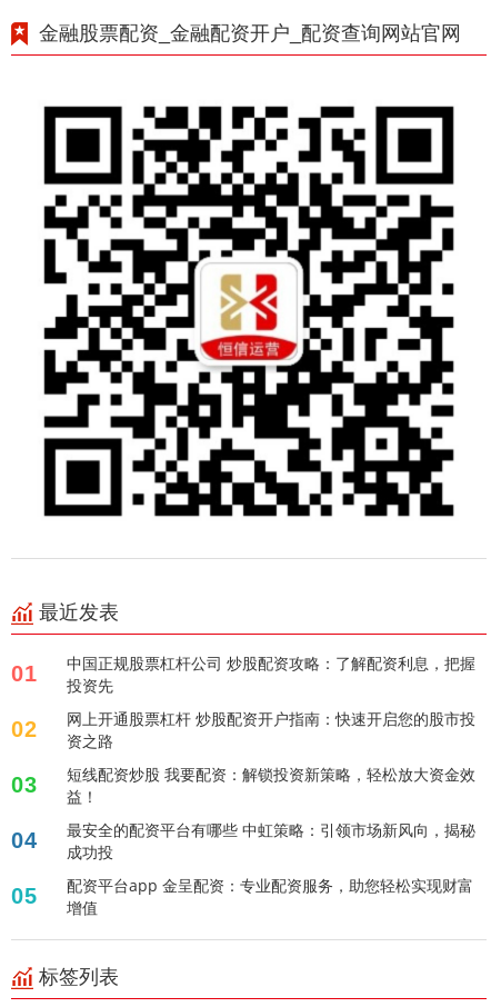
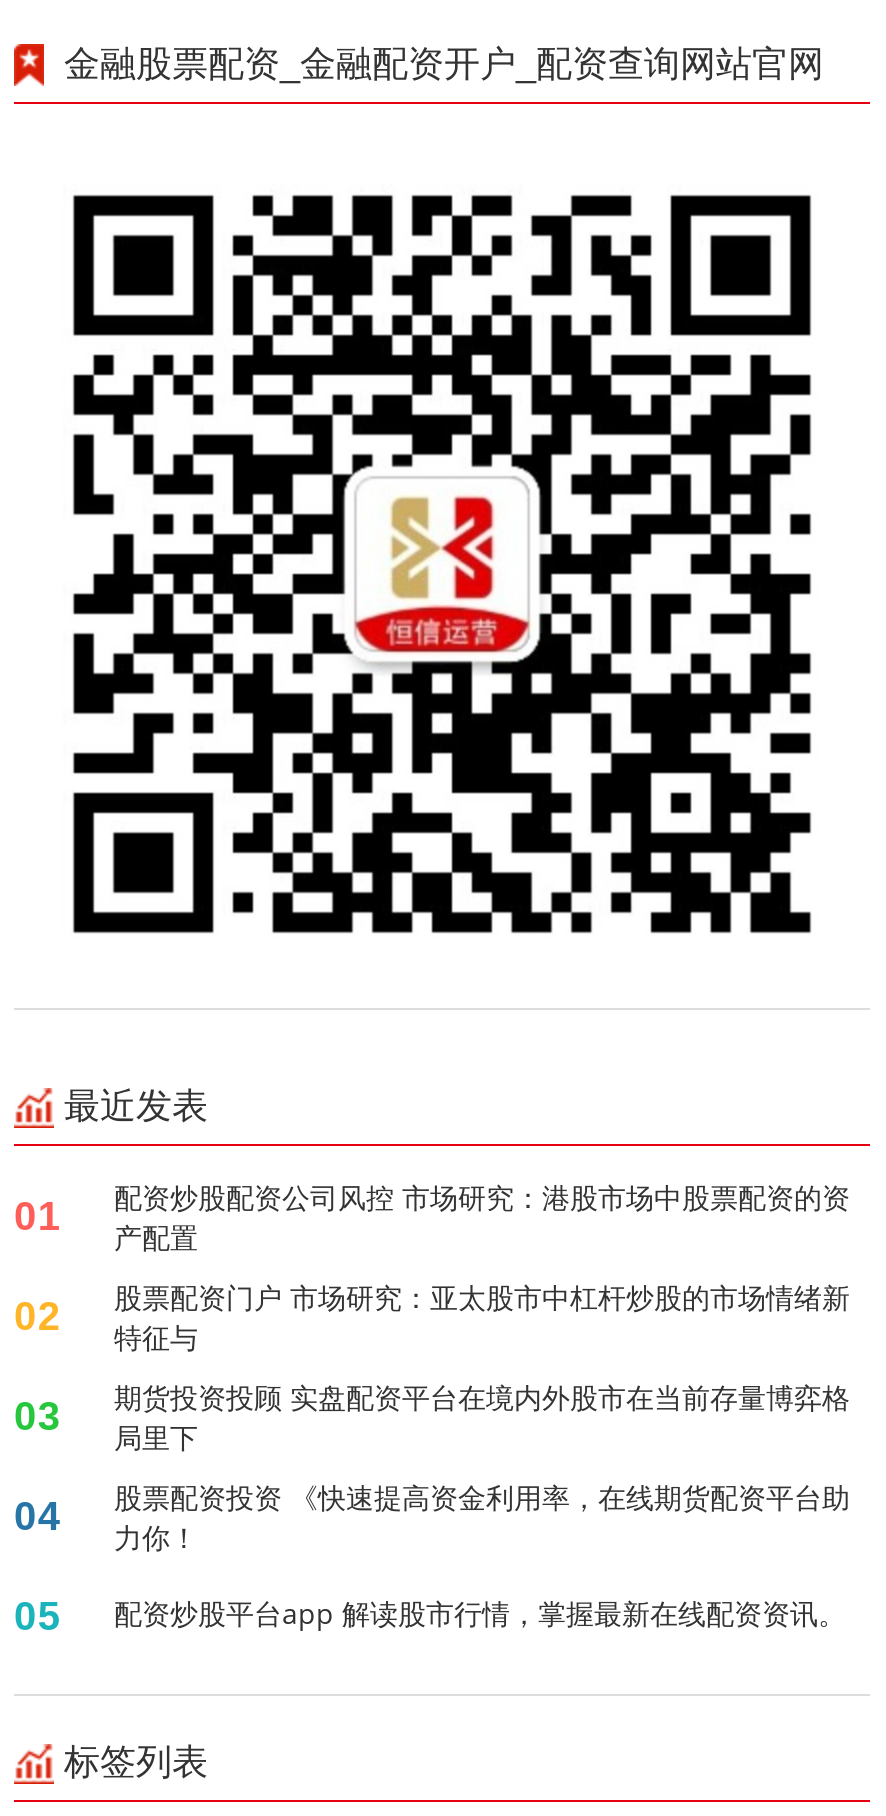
[67,652,475,695] 中国正规股票杠杆公司 炒股配资攻略：了解配资利息，把握 | 投资先 -> [114,1177,850,1255] 配资炒股配资公司风控 市场研究：港股市场中股票配资的资 | 产配置
[67,707,475,751] 网上开通股票杠杆 炒股配资开户指南：快速开启您的股市投 | 资之路 -> [114,1277,850,1355] 股票配资门户 市场研究：亚太股市中杠杆炒股的市场情绪新 | 特征与
[67,763,475,806] 短线配资炒股 我要配资：解锁投资新策略，轻松放大资金效 | 益！ -> [114,1377,850,1455] 期货投资投顾 实盘配资平台在境内外股市在当前存量博弈格 | 局里下
[67,819,475,862] 最安全的配资平台有哪些 中虹策略：引领市场新风向，揭秘 | 成功投 -> [114,1477,850,1555] 股票配资投资 《快速提高资金利用率，在线期货配资平台助 | 力你！
[67,874,473,918] 配资平台app 金呈配资：专业配资服务，助您轻松实现财富 | 增值 -> [114,1593,846,1631] 配资炒股平台app 解读股市行情，掌握最新在线配资资讯。

